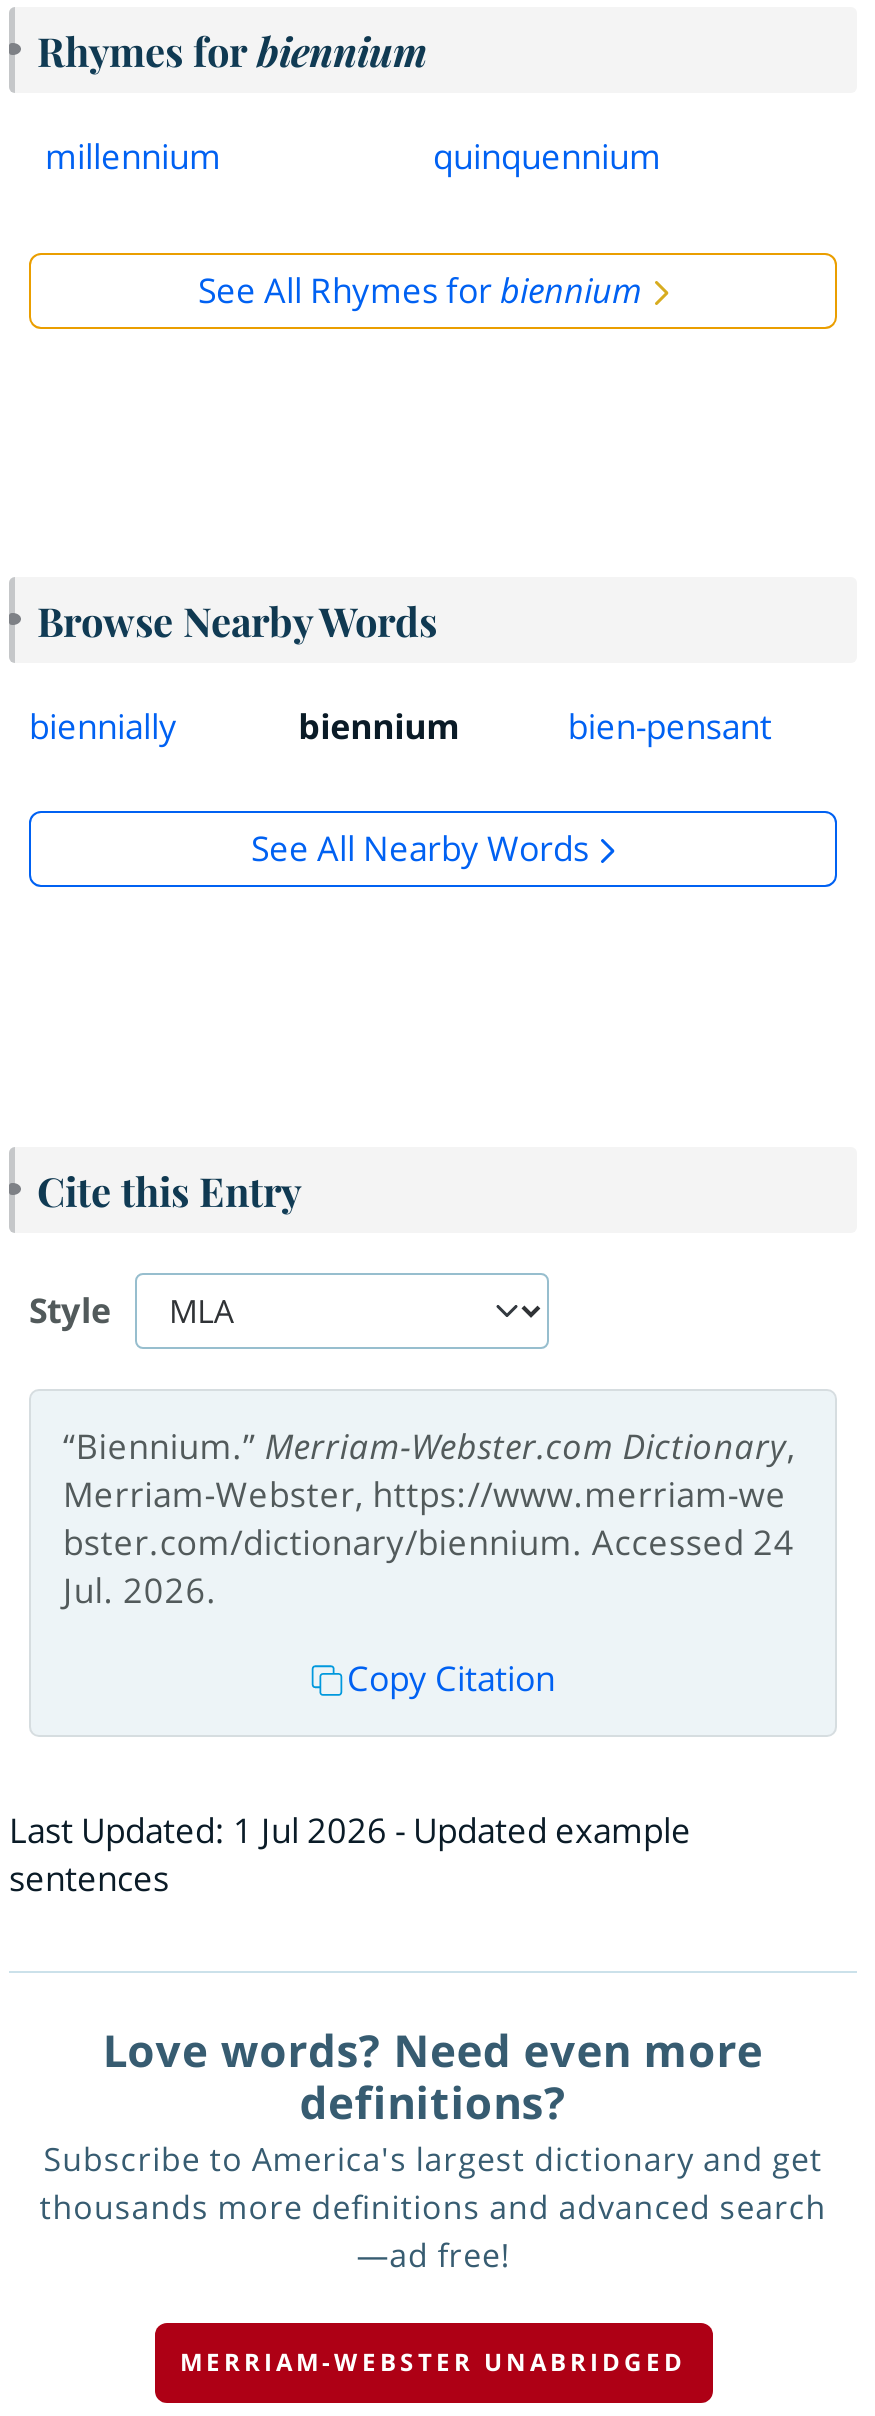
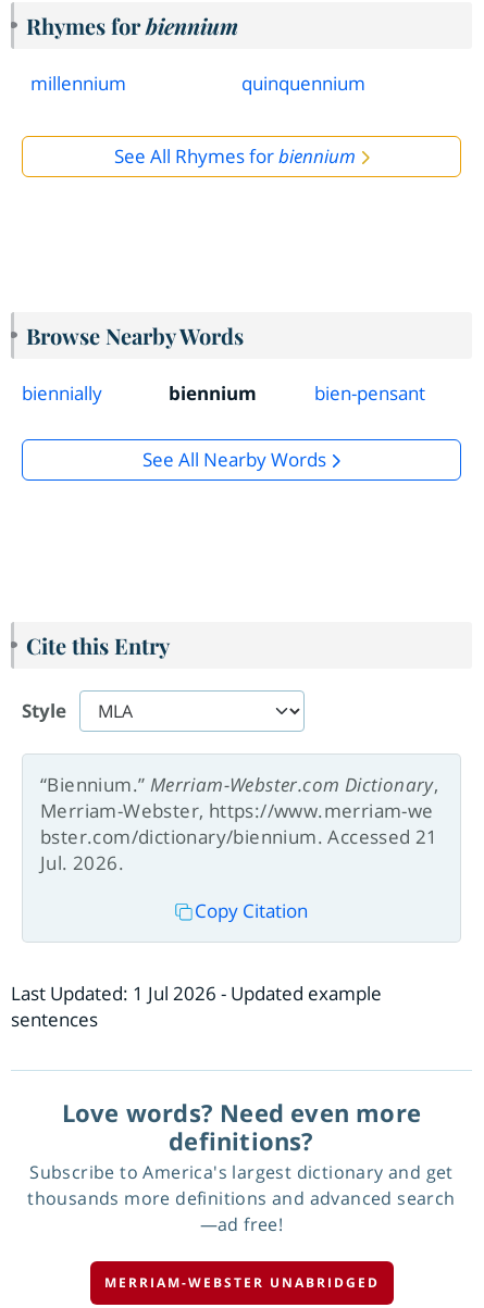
[63,1519,795,1565] bster.com/dictionary/biennium. Accessed 24 -> [40,824,438,849] bster.com/dictionary/biennium. Accessed 21

